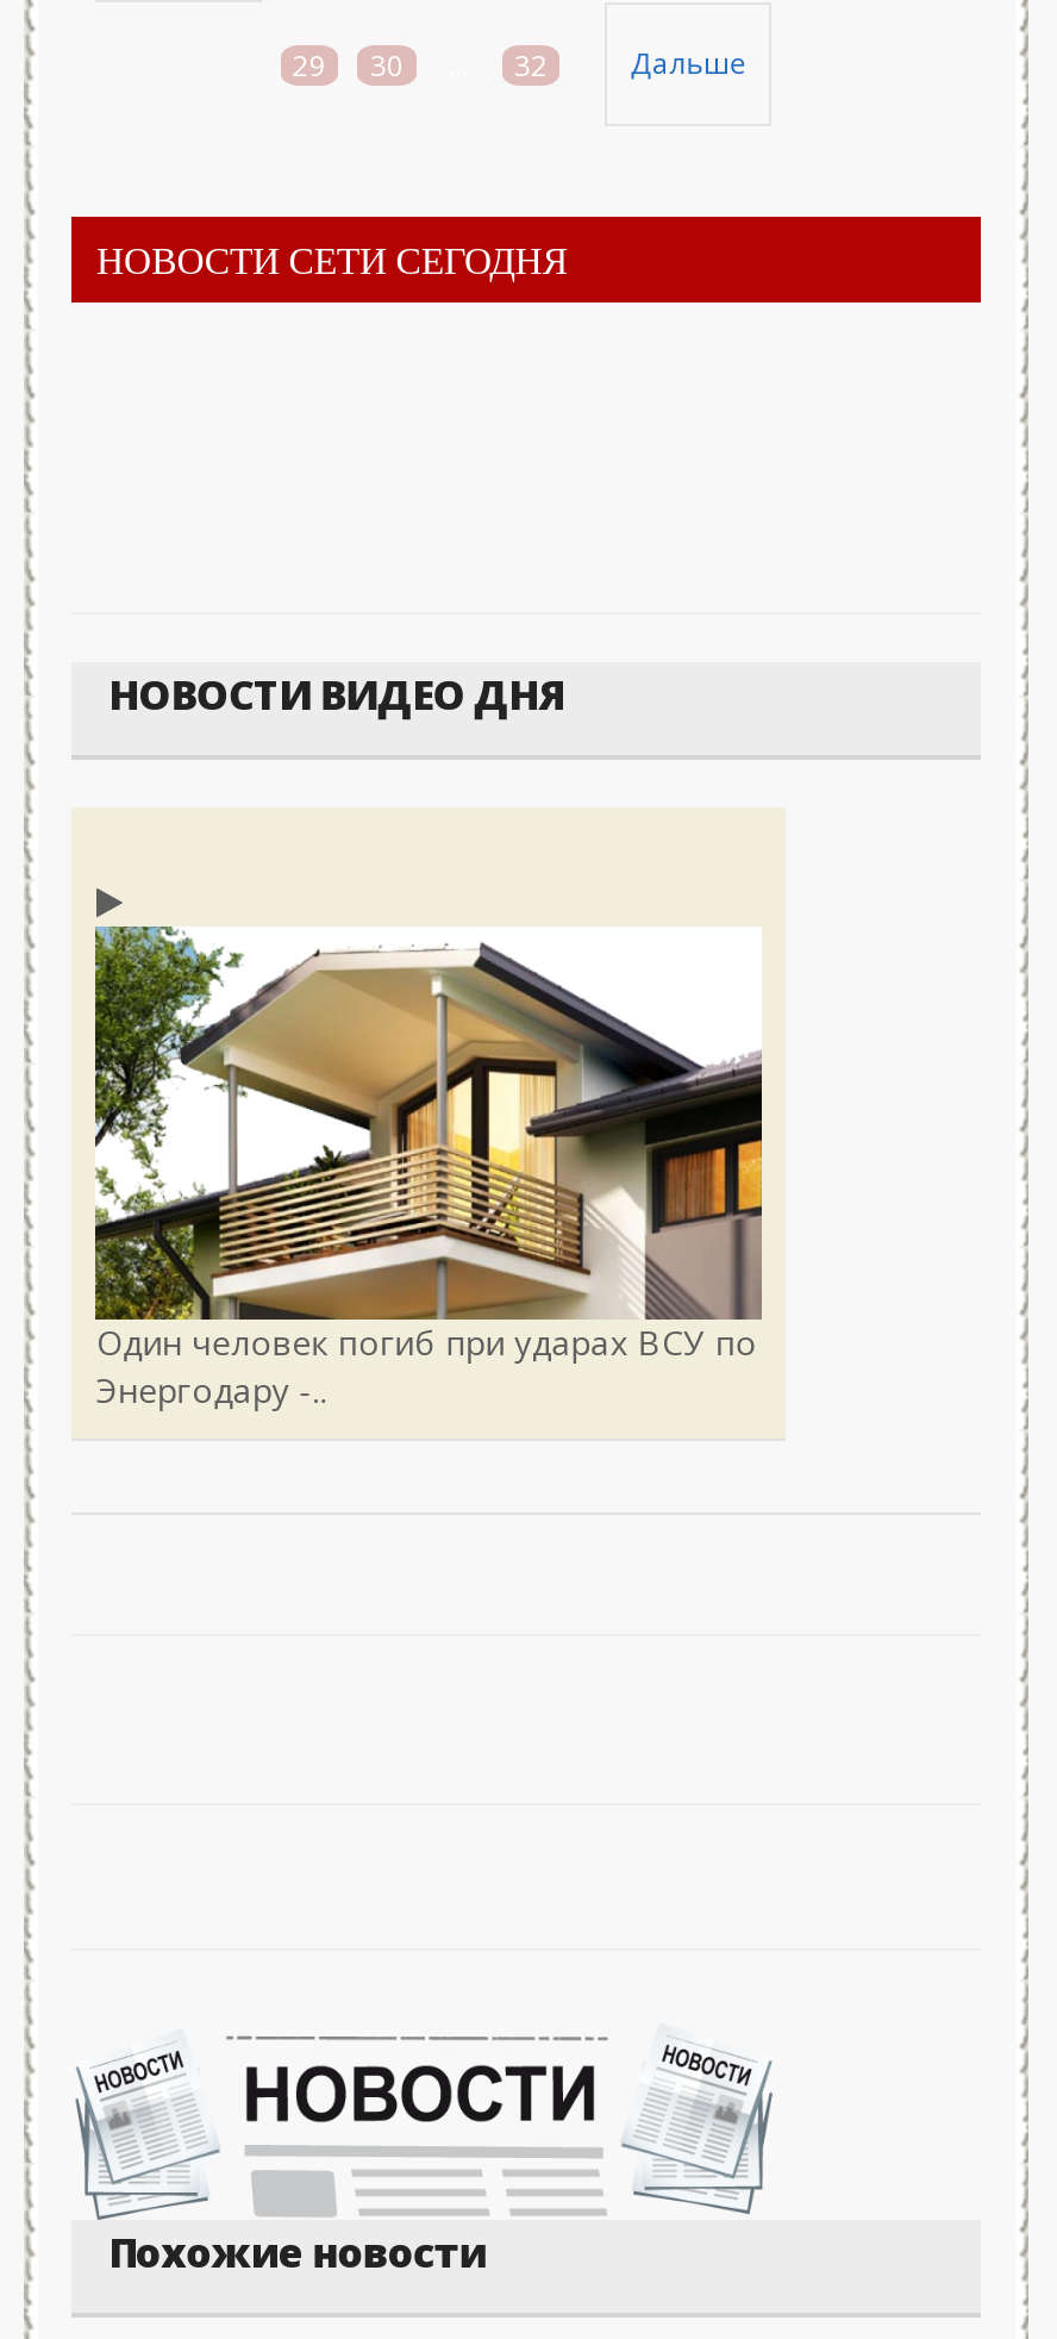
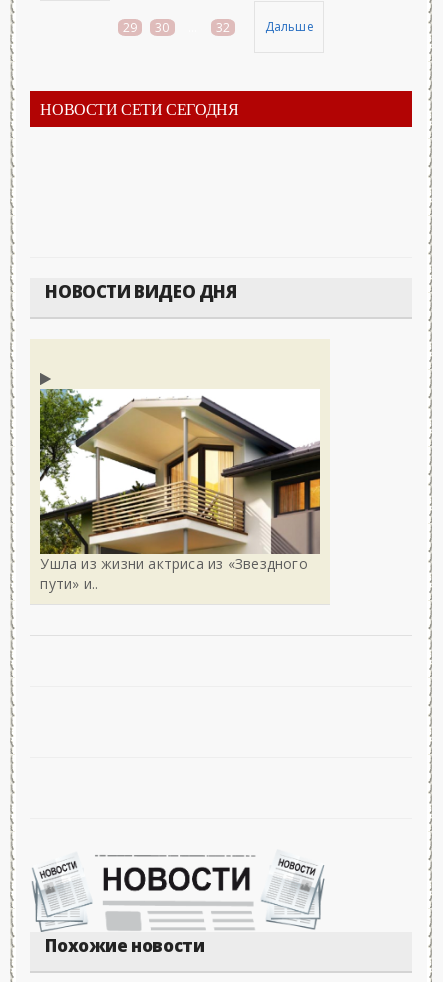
[96,1319,757,1411] Один человек погиб при ударах ВСУ по | Энергодару -.. -> [40,554,308,593] Ушла из жизни актриса из «Звездного | пути» и..

